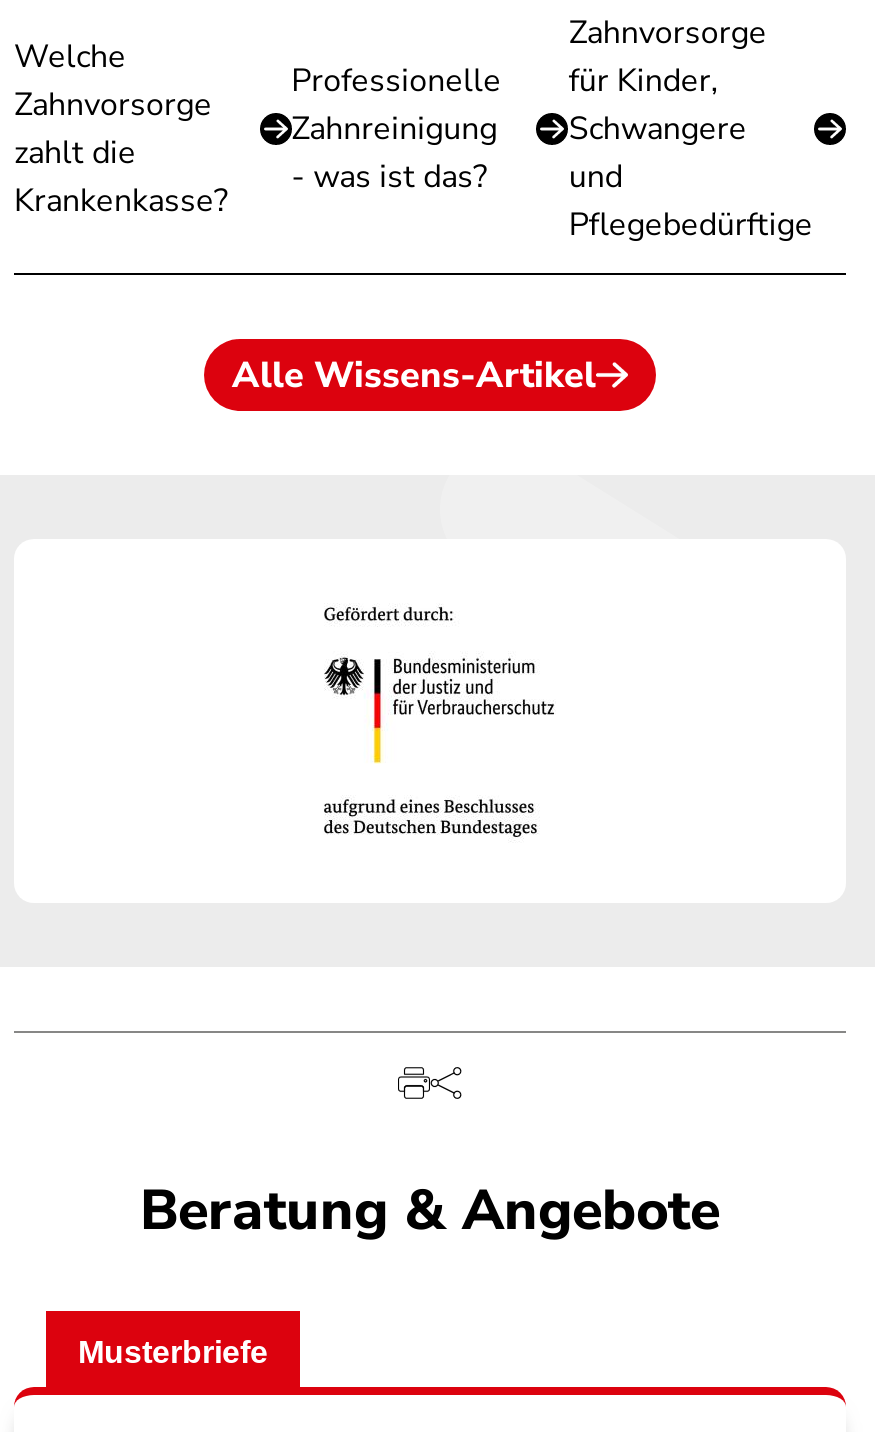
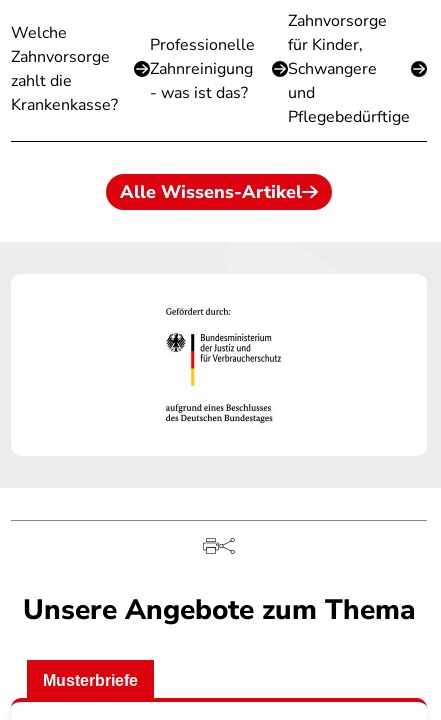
[140,1173,720,1249] Beratung & Angebote -> [22,591,415,629] Unsere Angebote zum Thema

